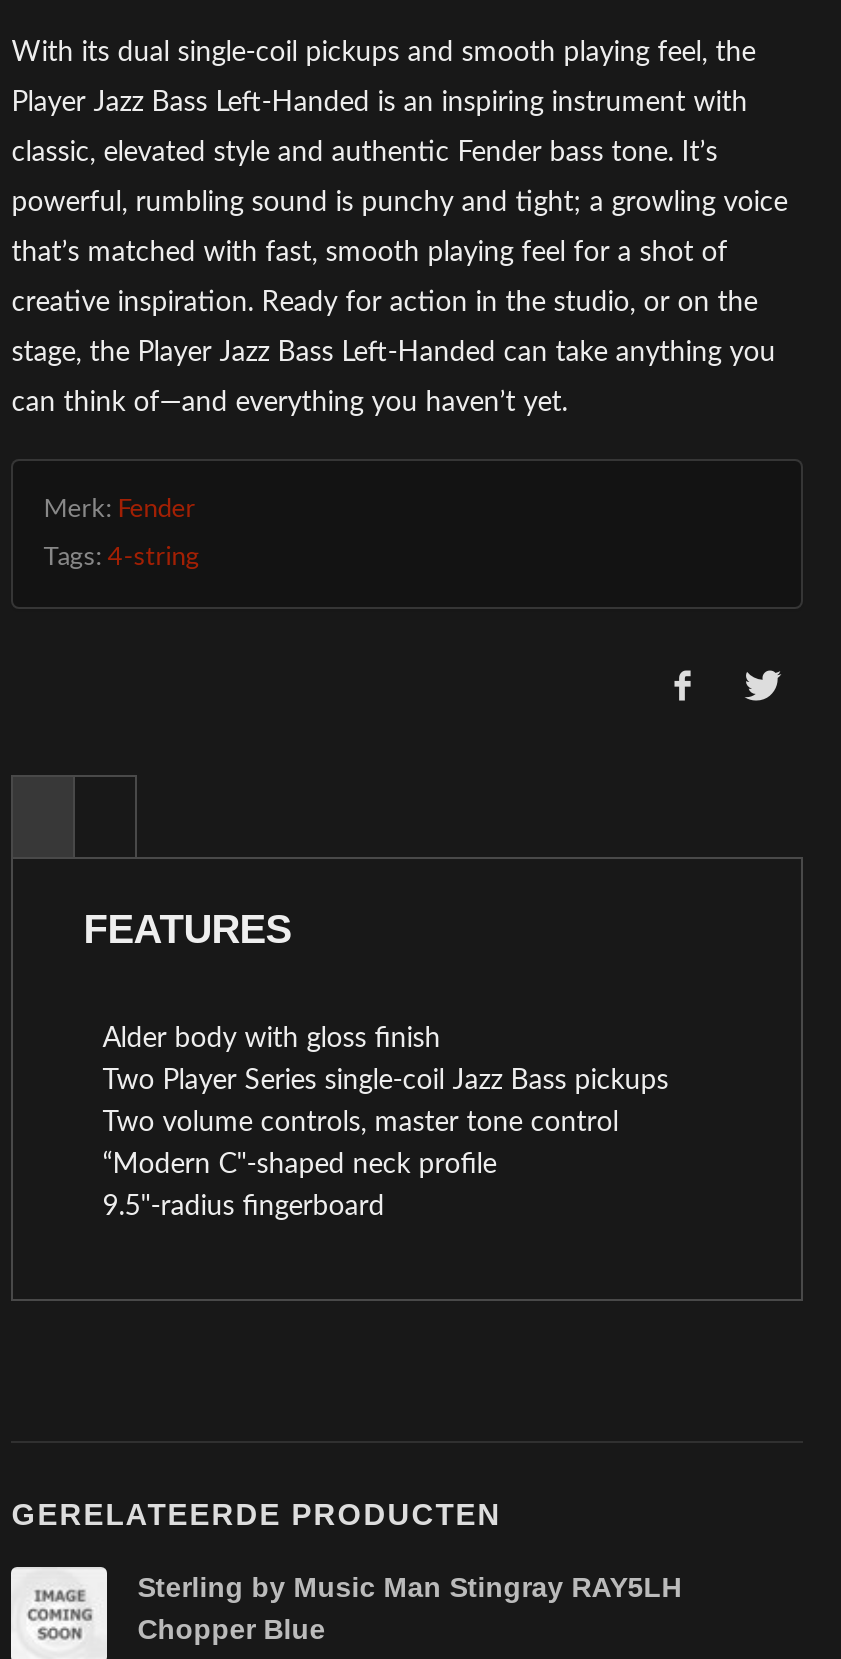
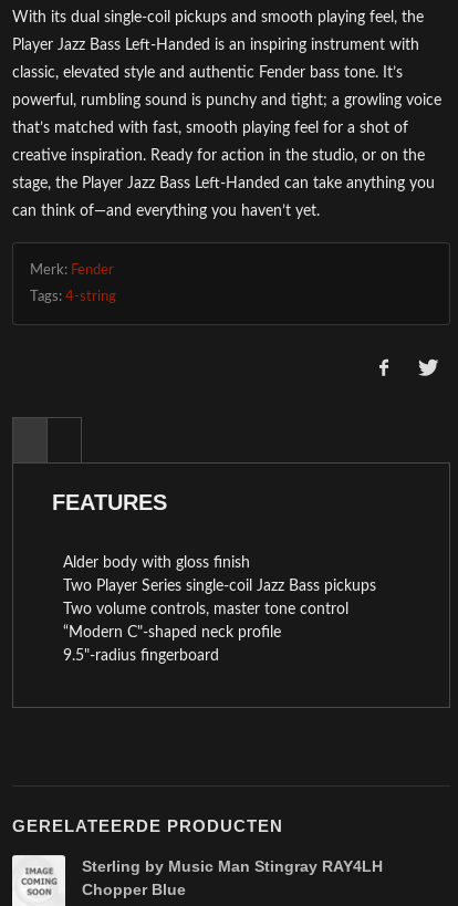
[137,1571,681,1603] Sterling by Music Man Stingray RAY5LH -> [82,857,383,875] Sterling by Music Man Stingray RAY4LH

